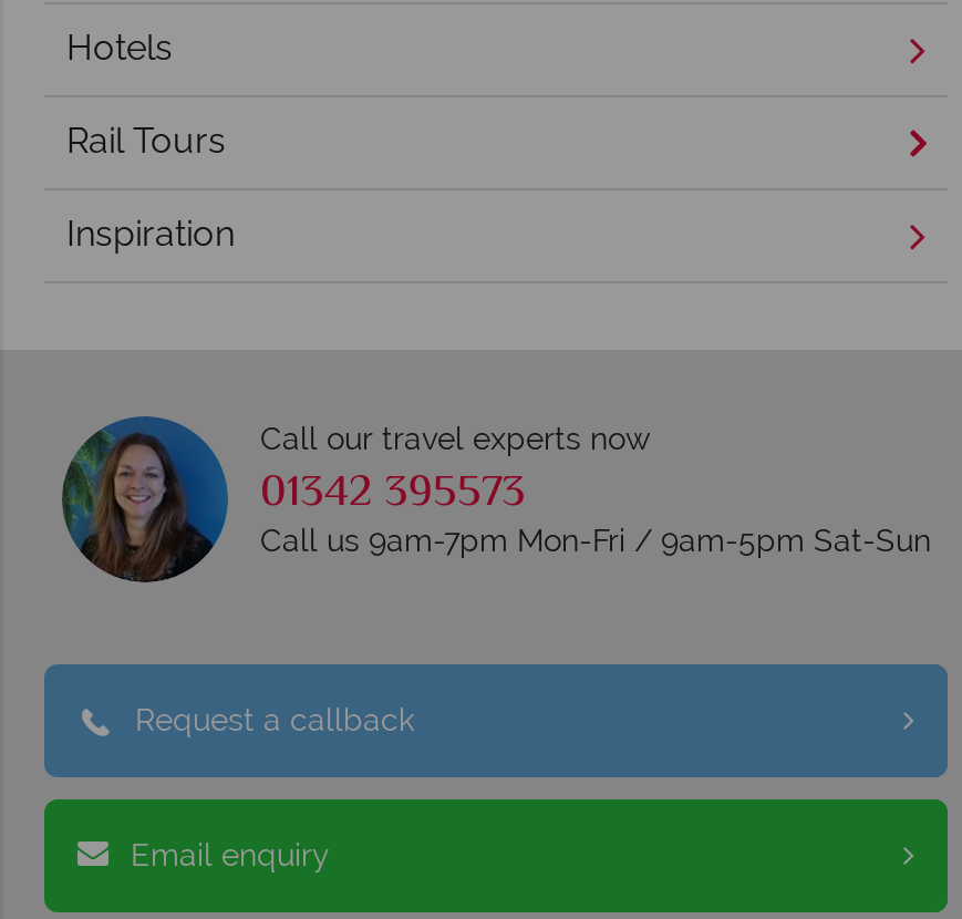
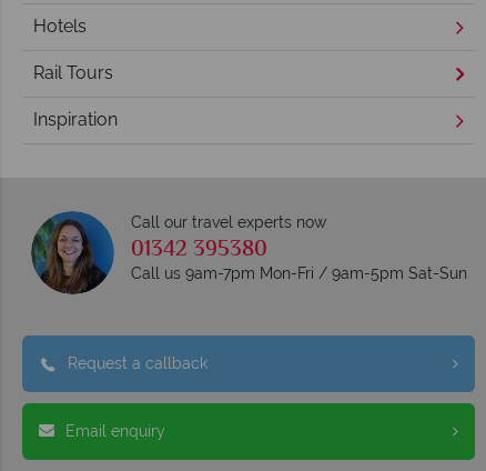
[260,460,526,528] 01342 395573 -> [130,233,267,267] 01342 395380

